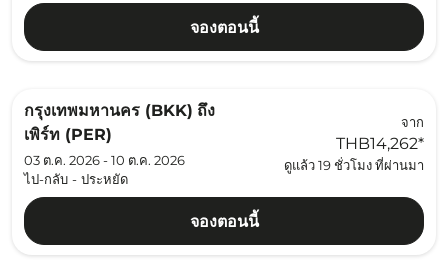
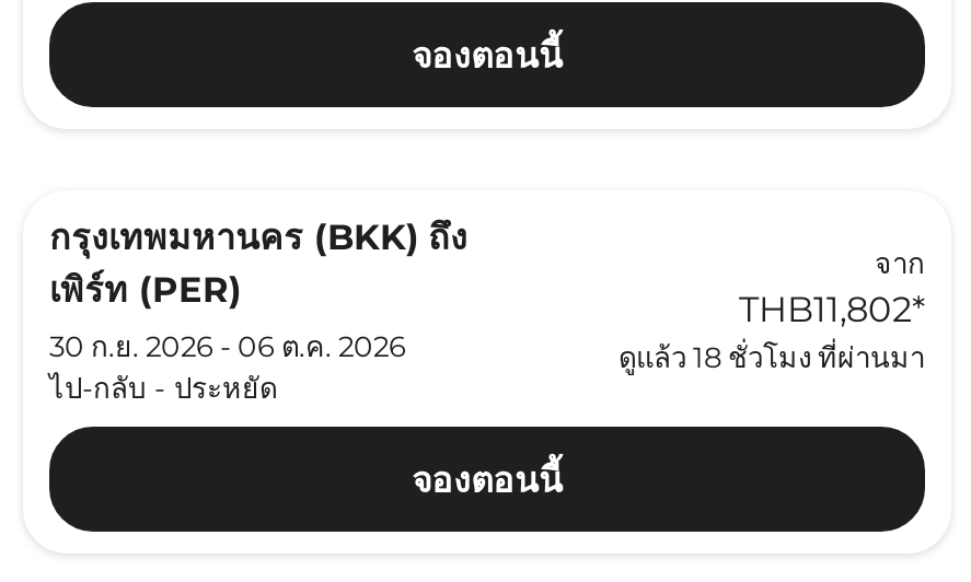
[284,134,424,173] THB14,262* | ดูแล้ว 19 ชั่วโมง ที่ผ่านมา -> [619,289,925,374] THB11,802* | ดูแล้ว 18 ชั่วโมง ที่ผ่านมา
[24,152,185,168] 03 ต.ค. 2026 - 10 ต.ค. 2026 -> [49,328,406,363] 30 ก.ย. 2026 - 06 ต.ค. 2026

